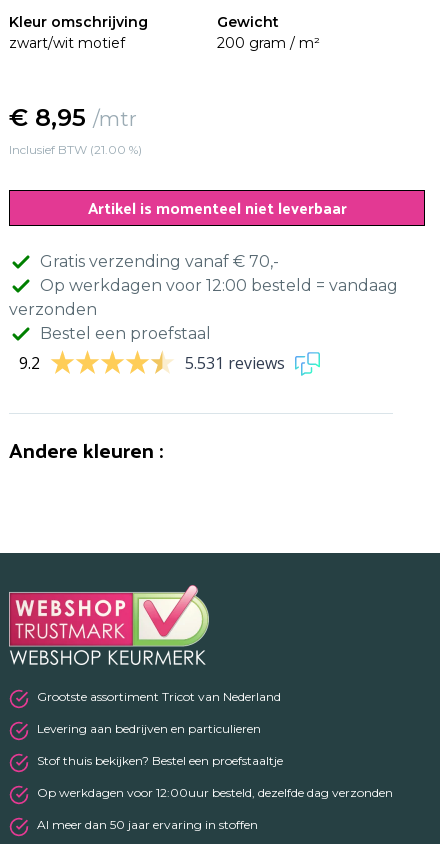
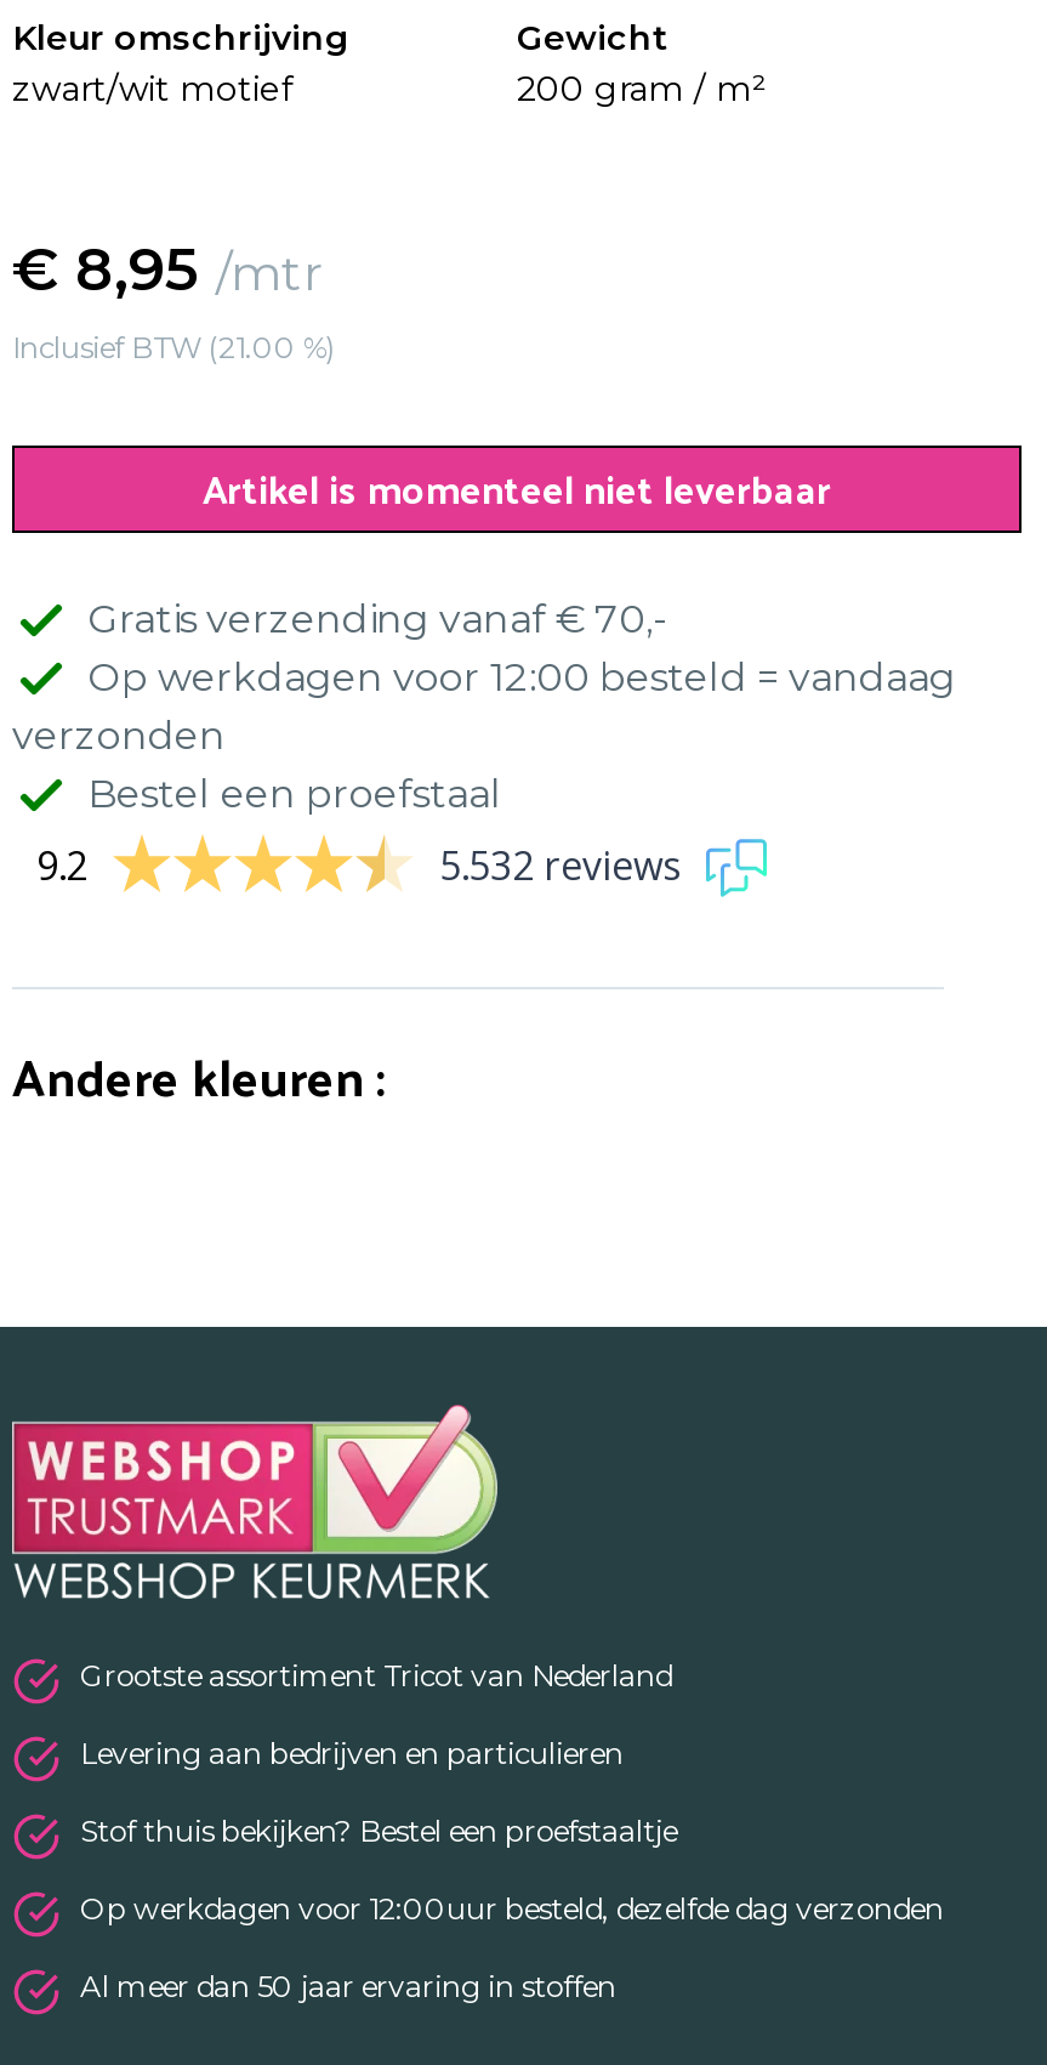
[185,352,285,374] 5.531 reviews -> [439,840,682,893] 5.532 reviews

